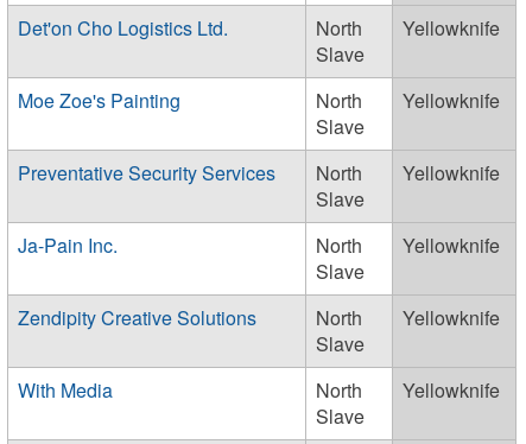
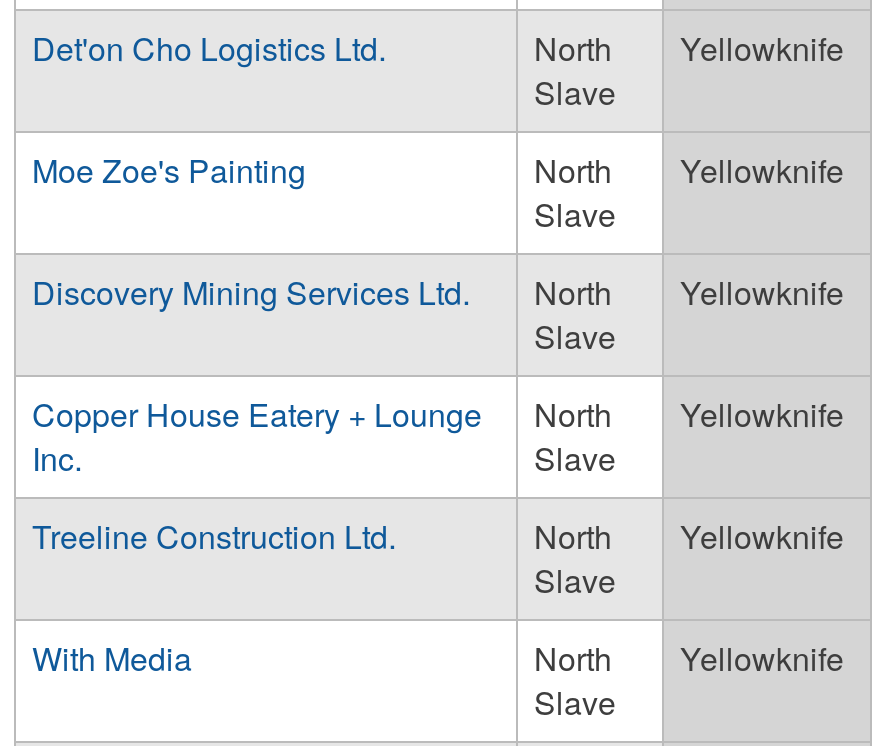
[18,159,275,186] Preventative Security Services -> [32,268,470,314] Discovery Mining Services Ltd.
[18,231,118,258] Ja-Pain Inc. -> [32,390,482,480] Copper House Eatery + Lounge | Inc.
[18,303,256,331] Zendipity Creative Solutions -> [32,512,396,558] Treeline Construction Ltd.

